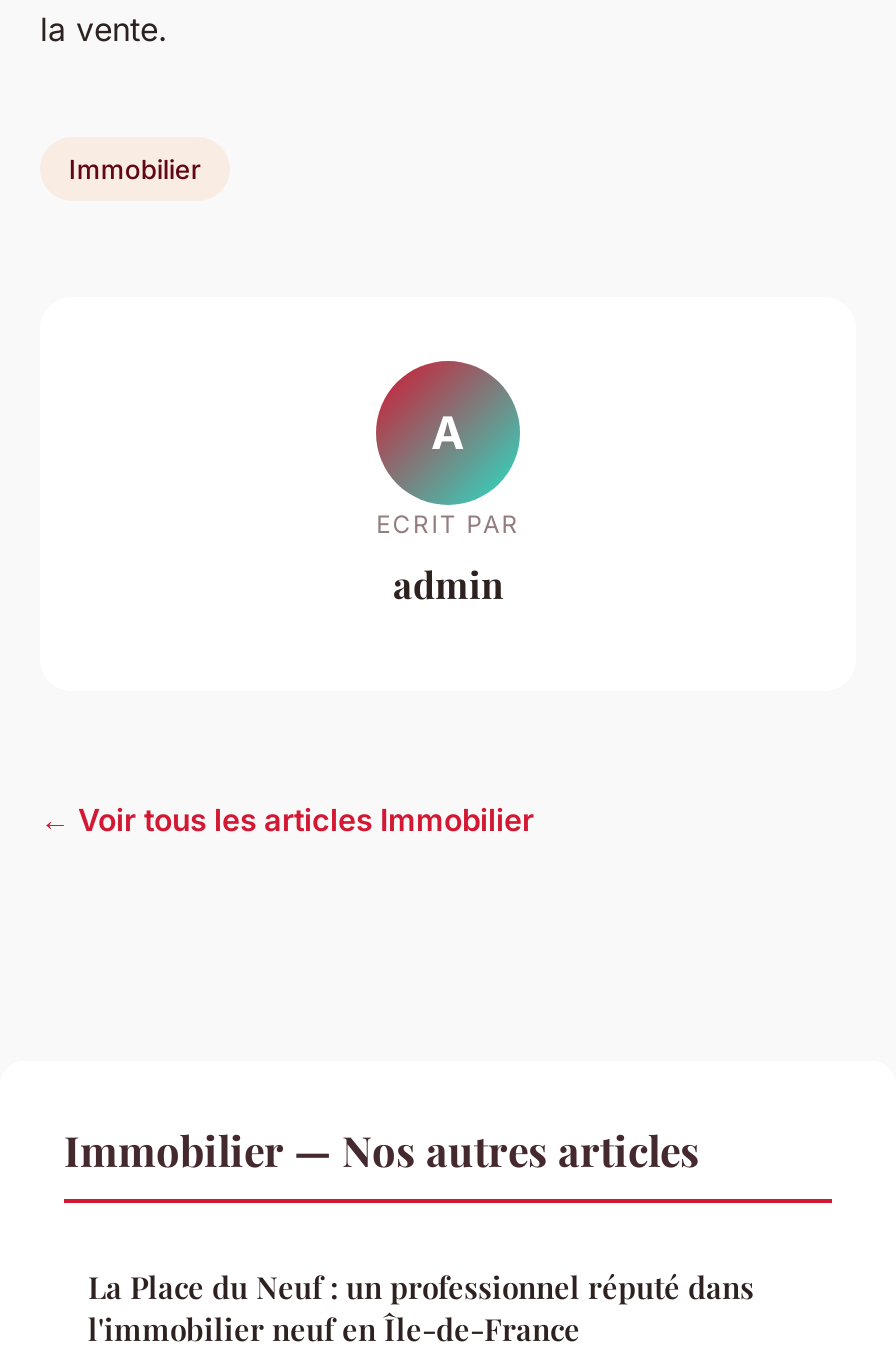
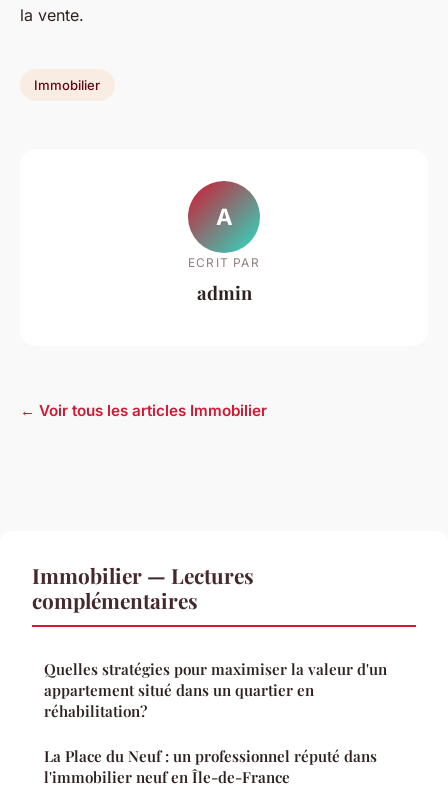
[64,1121,700,1177] Immobilier — Nos autres articles -> [32,561,387,721] Immobilier — Lectures | complémentaires | Quelles stratégies pour maximiser la valeur d'un | appartement situé dans un quartier en | réhabilitation?

